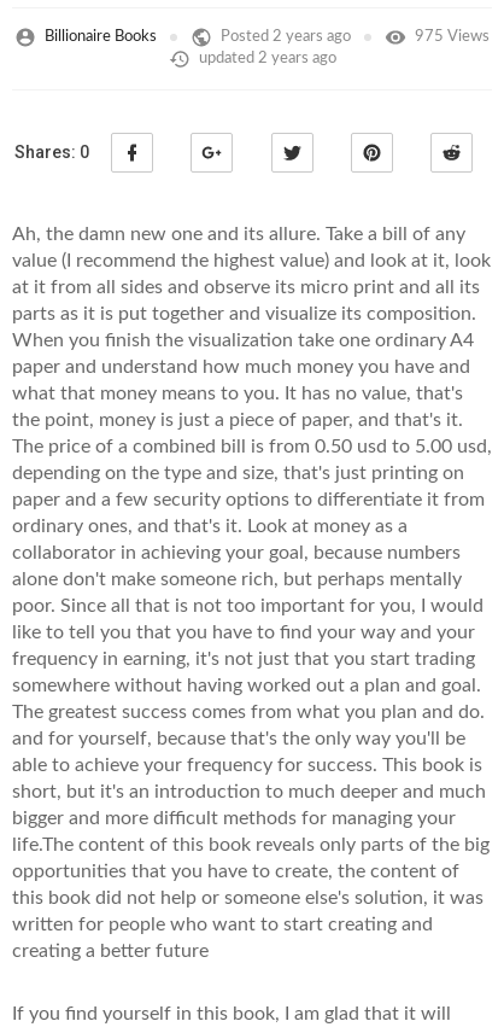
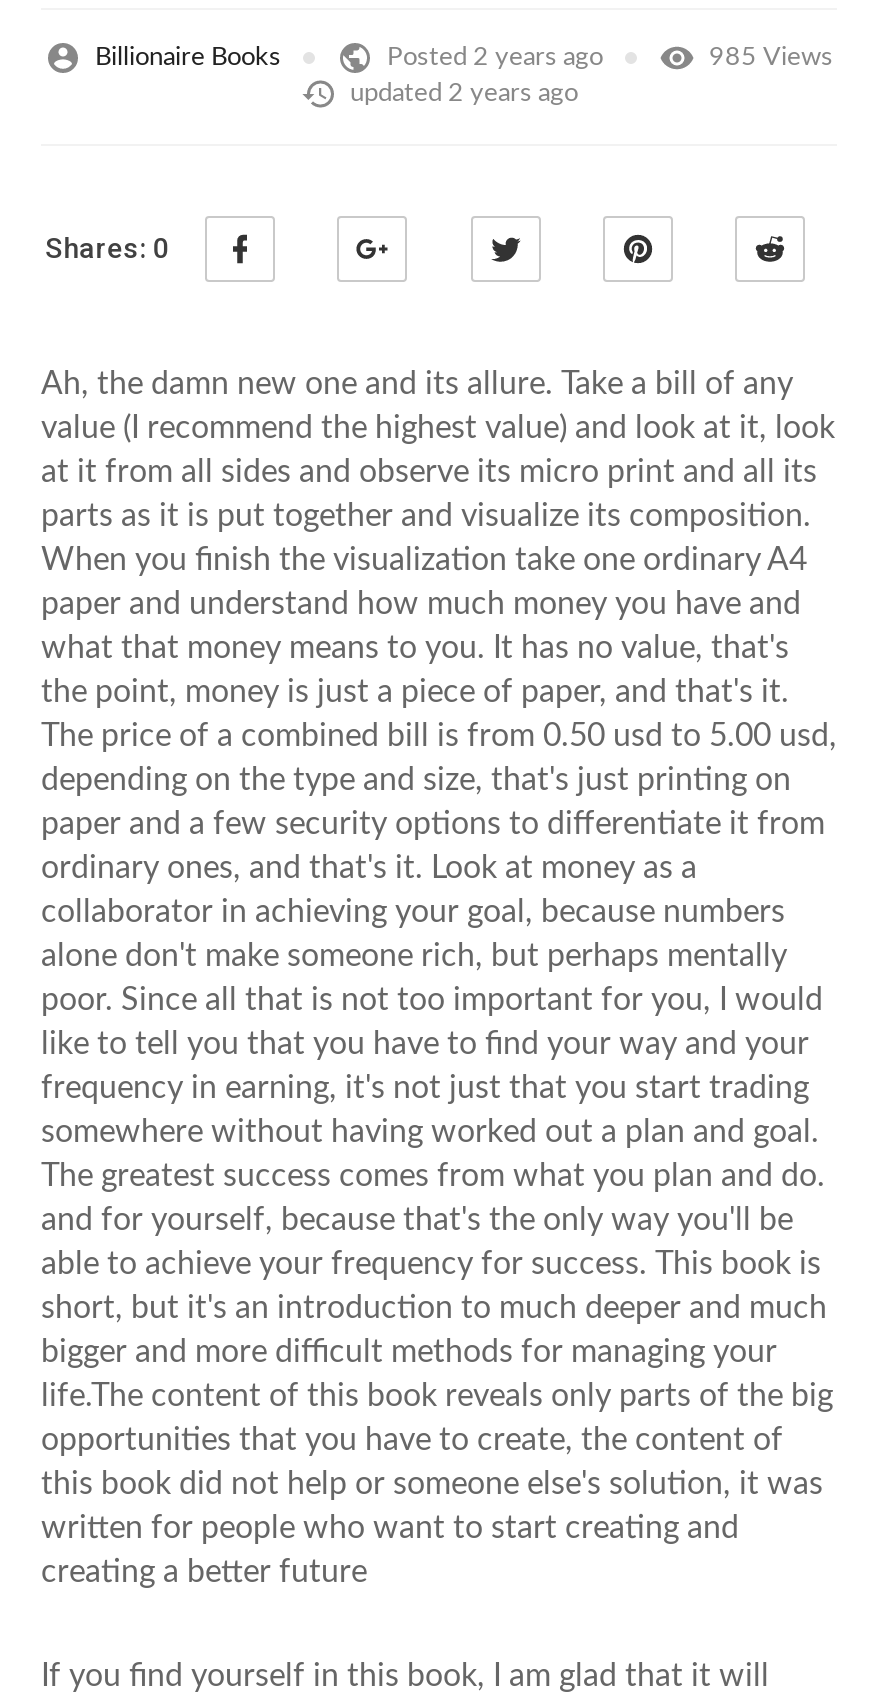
[411,29,490,45] 975 Views -> [703,45,833,71] 985 Views

